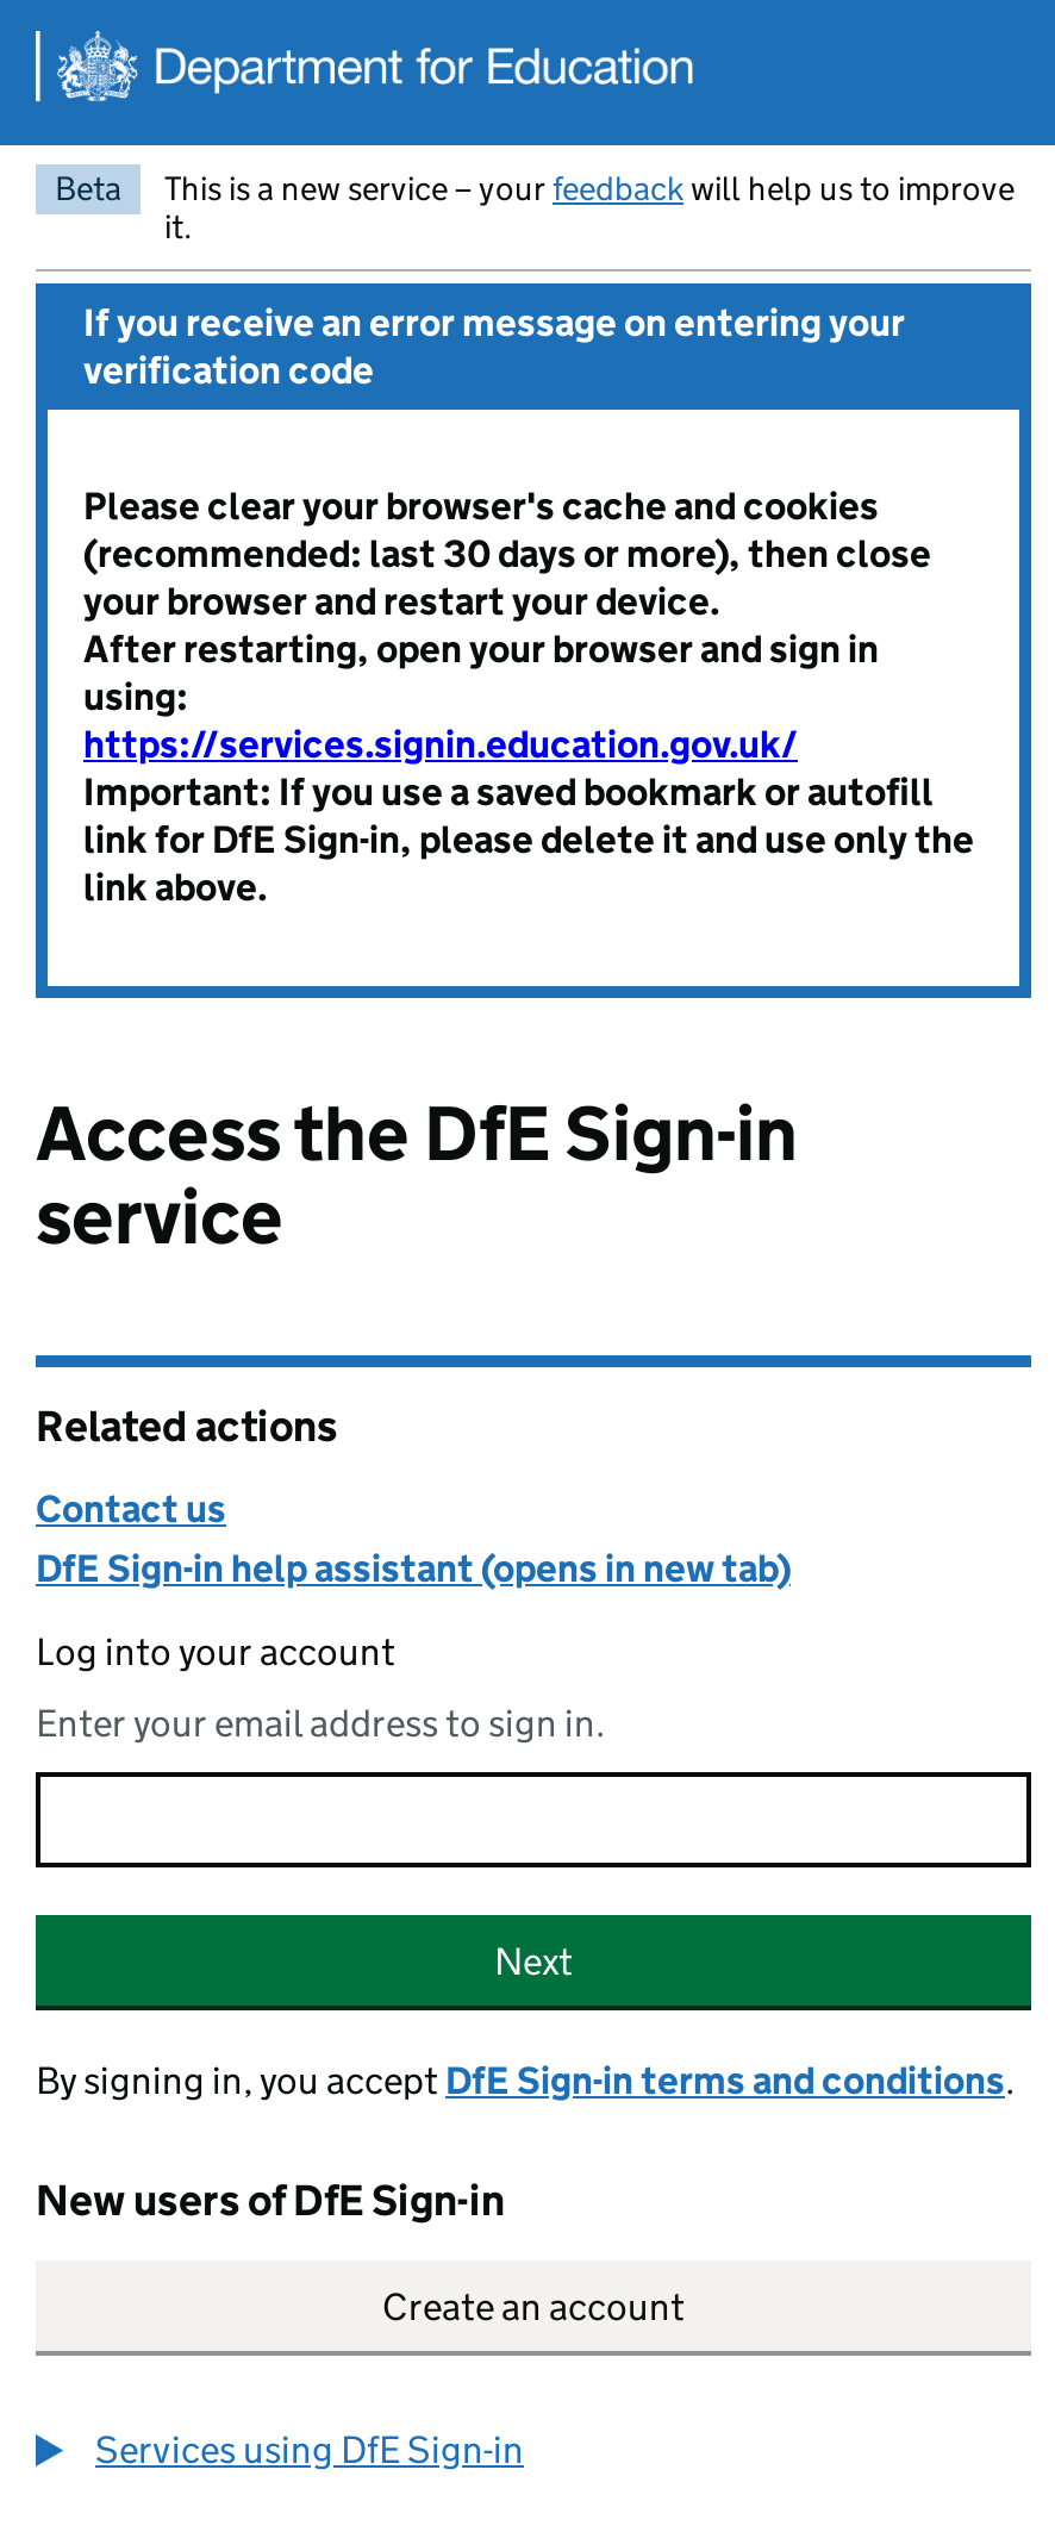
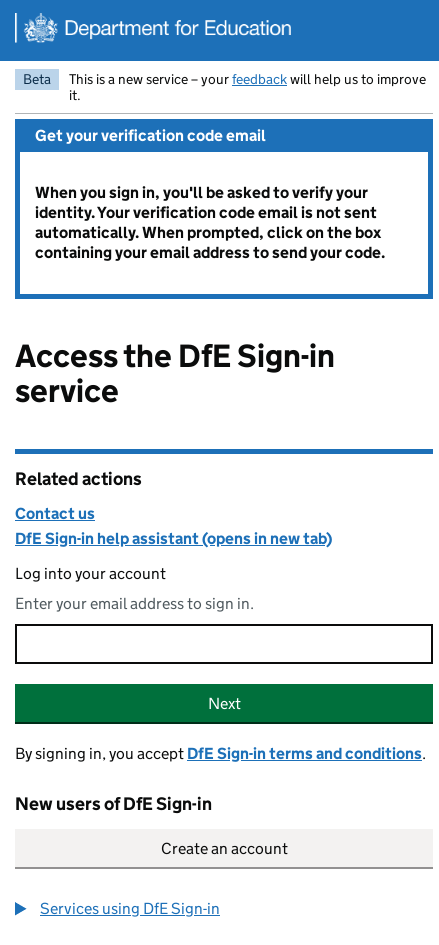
[83,300,905,393] If you receive an error message on entering your | verification code -> [35,126,266,145] Get your verification code email
[83,484,974,910] Please clear your browser's cache and cookies | (recommended: last 30 days or more), then close | your browser and restart your device. | After restarting, open your browser and sign in | using: | https://services.signin.education.gov.uk/ | Important: If you use a saved bookmark or autofill | link for DfE Sign-in, please delete it and use only the | link above. -> [35,183,385,262] When you sign in, you'll be asked to verify your | identity. Your verification code email is not sent | automatically. When prompted, click on the box | containing your email address to send your code.

